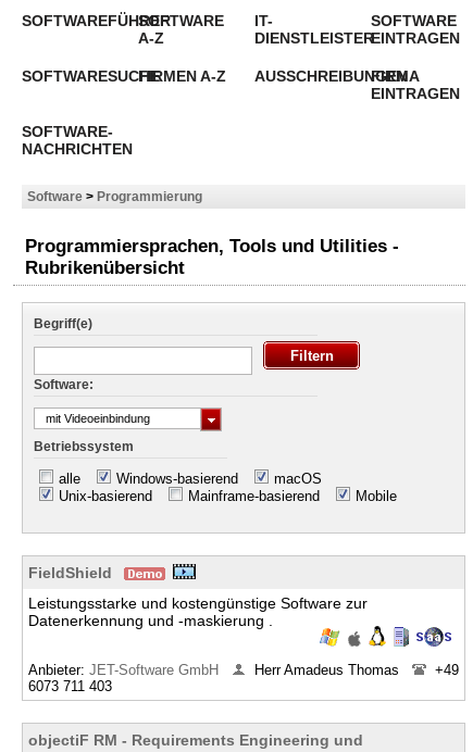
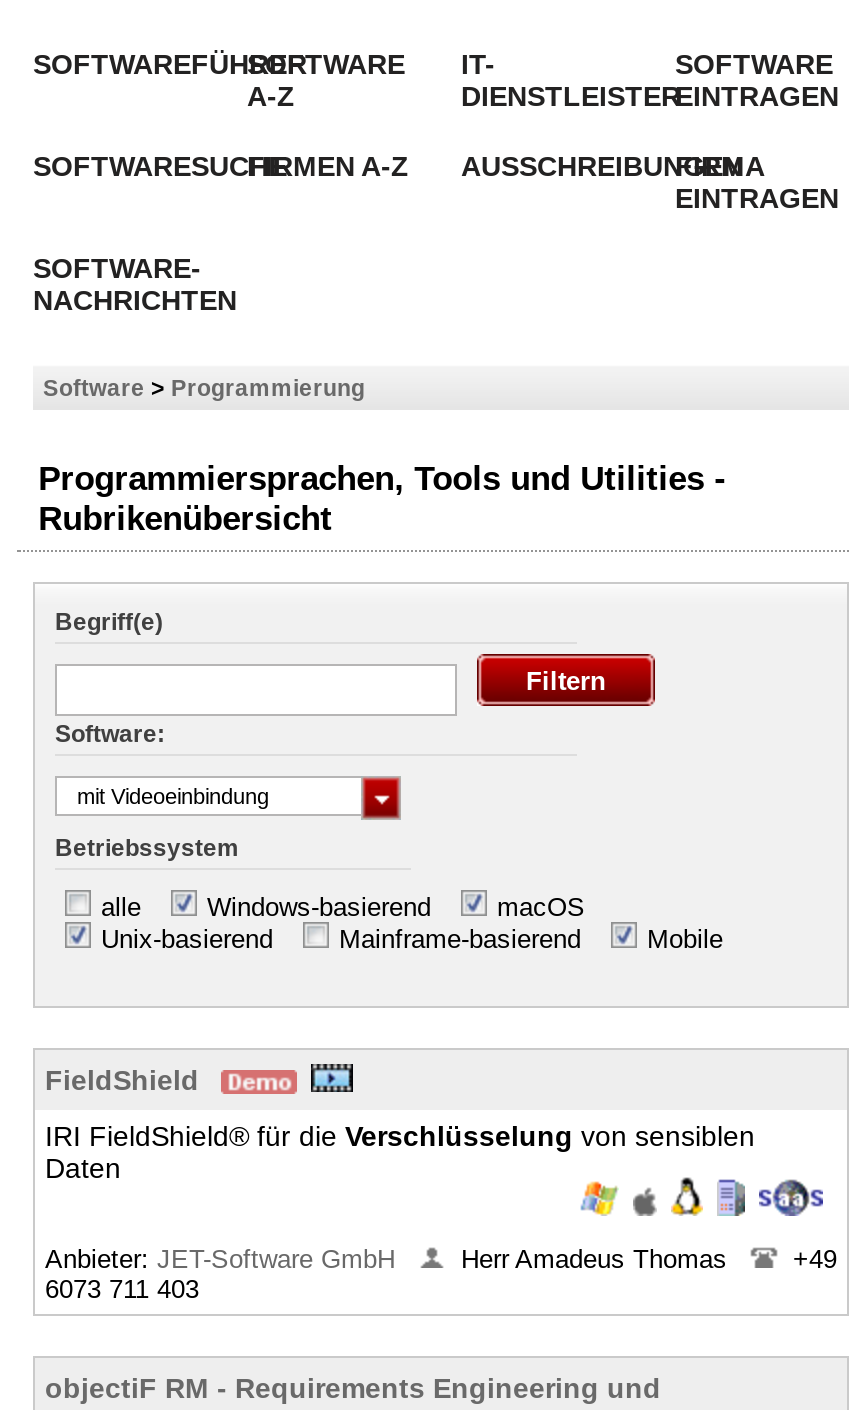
[28,594,368,629] Leistungsstarke und kostengünstige Software zur | Datenerkennung und -maskierung . -> [45,1120,755,1184] IRI FieldShield® für die Verschlüsselung von sensiblen | Daten

